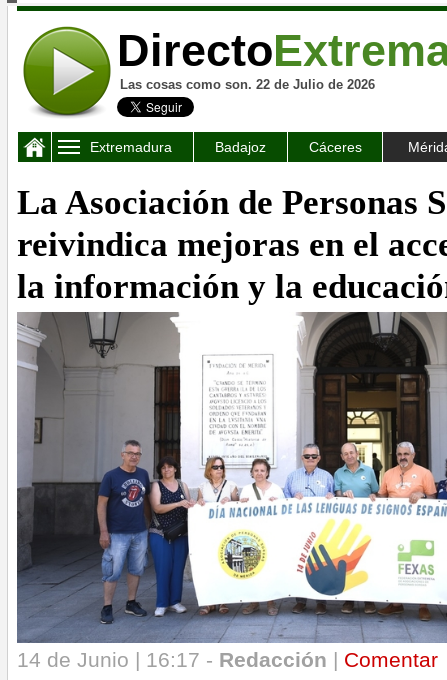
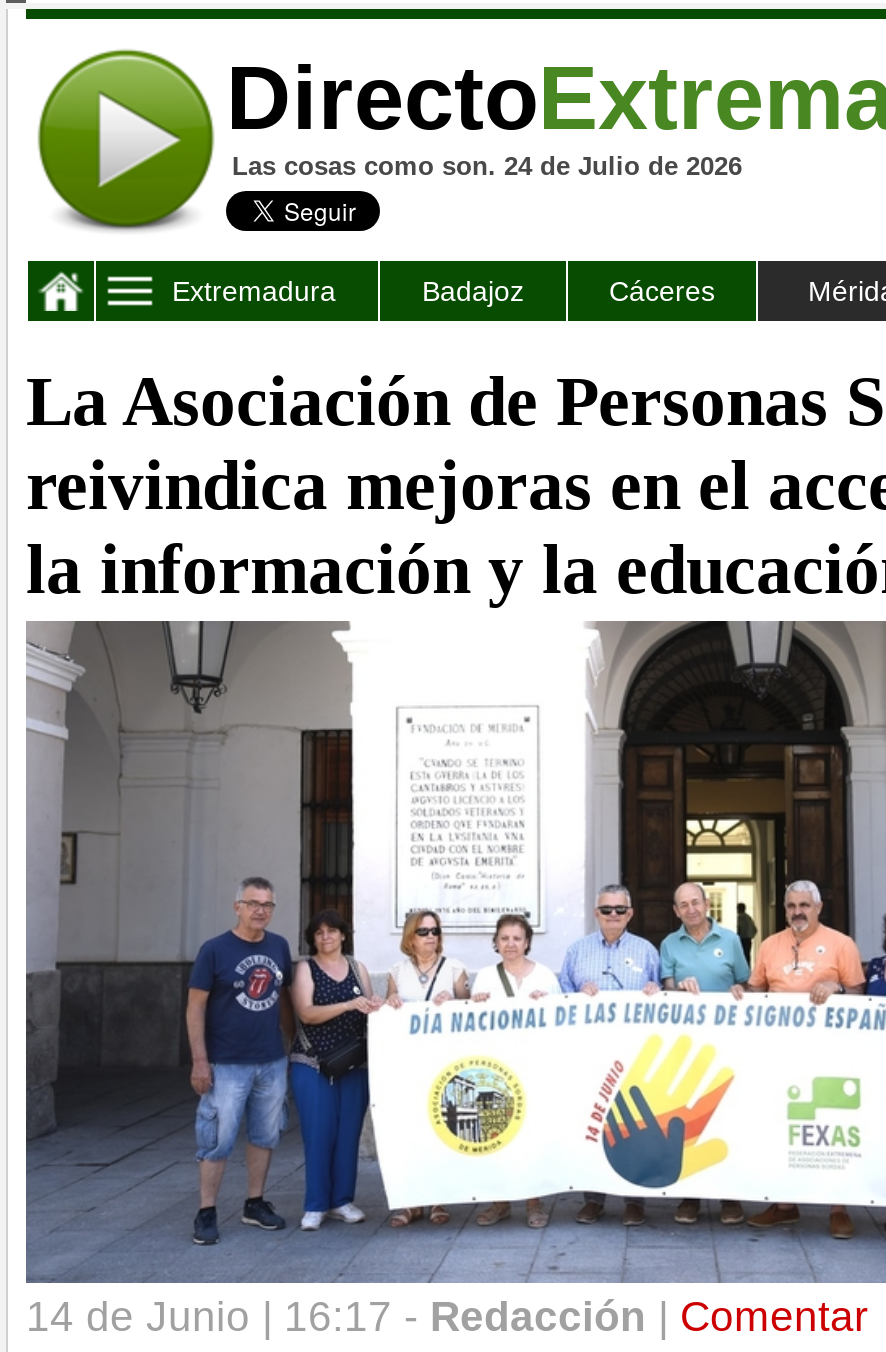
[120,77,375,92] Las cosas como son. 22 de Julio de 2026 -> [232,151,742,181] Las cosas como son. 24 de Julio de 2026

